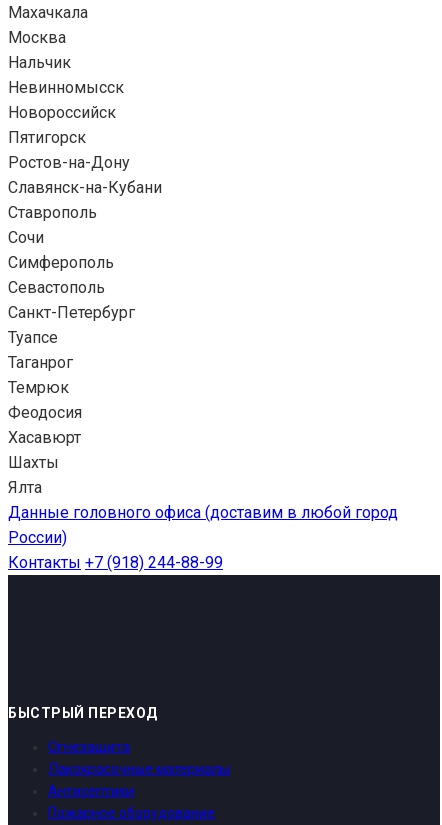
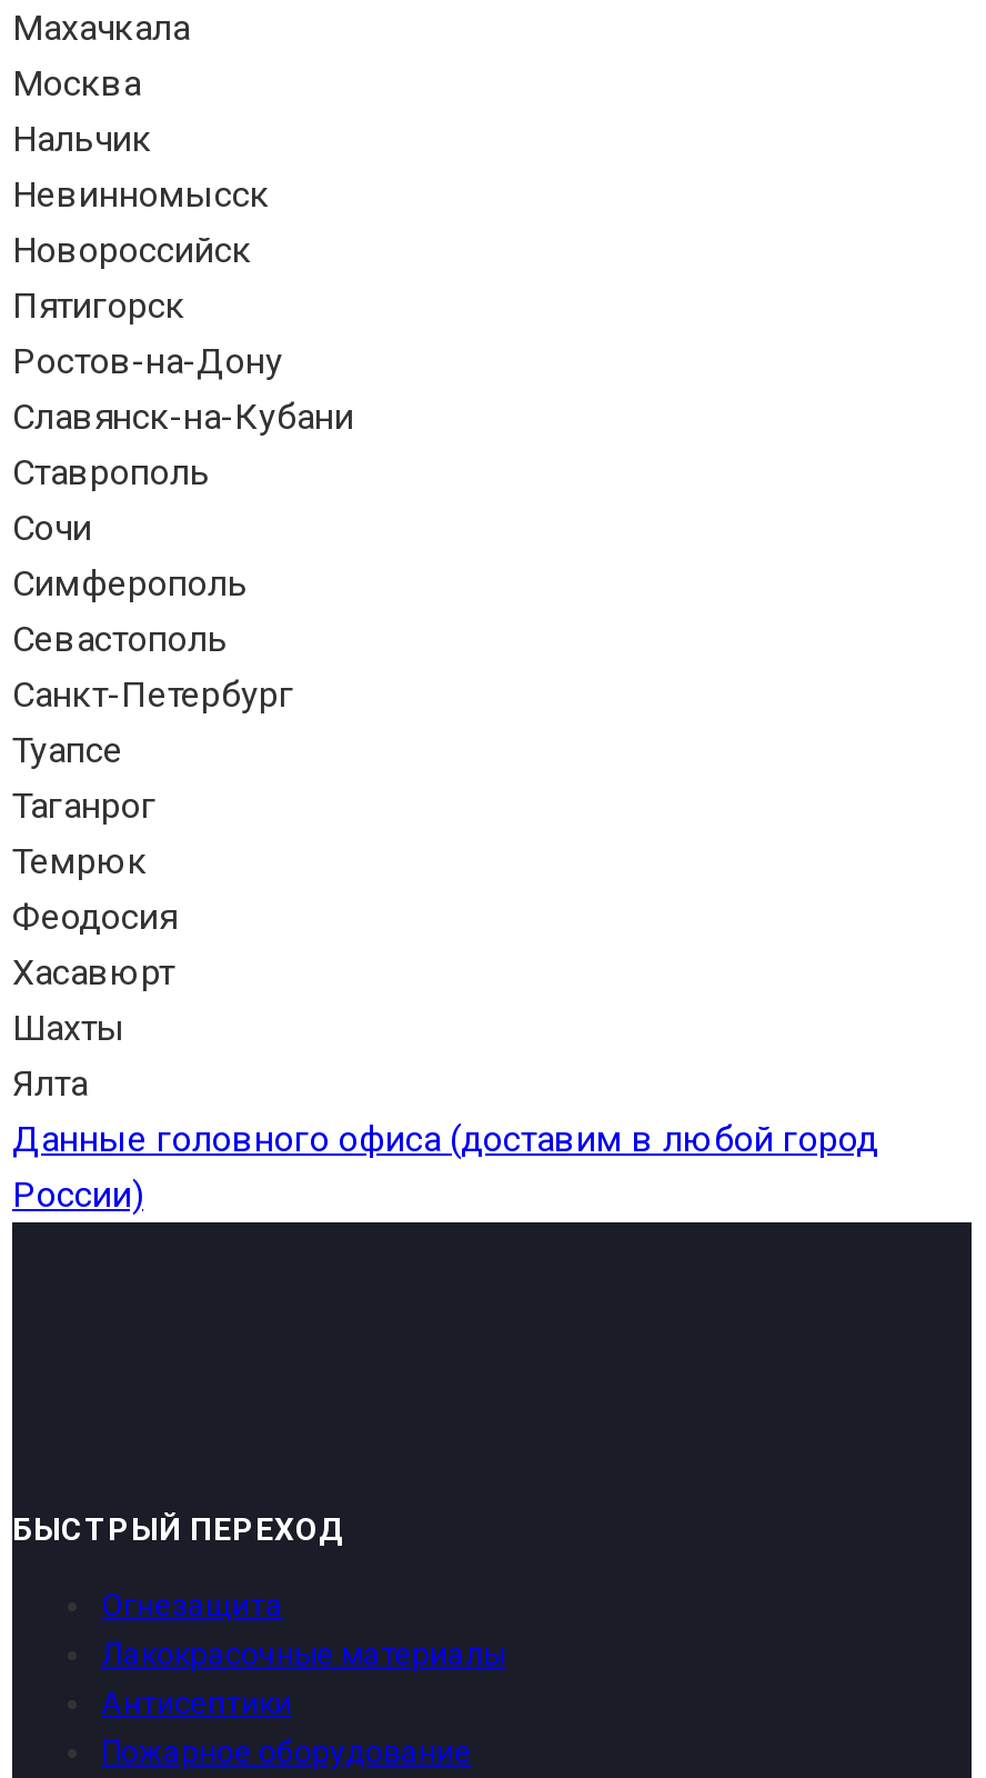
[8,553,223,572] Контакты +7 (918) 244-88-99 -> none

